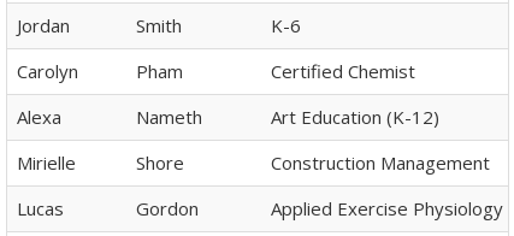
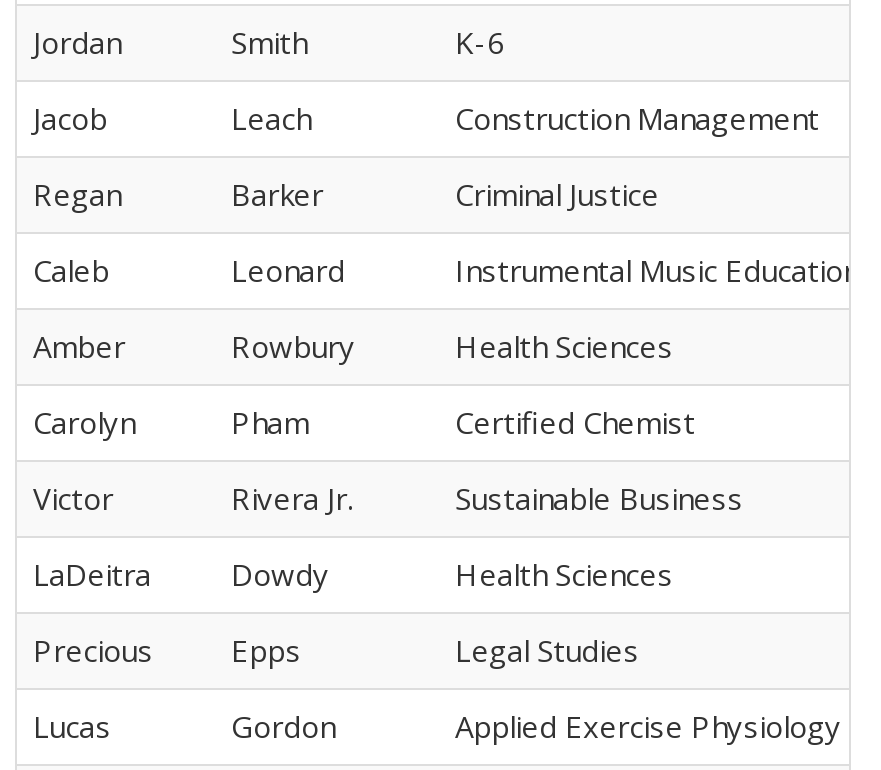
none -> [33,97,877,365] Jacob | Leach | Regan | Barker | Criminal Justice | Caleb | Leonard | Instrumental Music Education ( | Amber | Rowbury | Health Sciences
[17,104,439,174] Alexa | Nameth | Art Education (K-12) | Mirielle | Shore -> [33,477,743,669] Victor | Rivera Jr. | Sustainable Business | LaDeitra | Dowdy | Health Sciences | Precious | Epps | Legal Studies
moved [271,150,490,174] -> [455,97,819,137]: Construction Management

